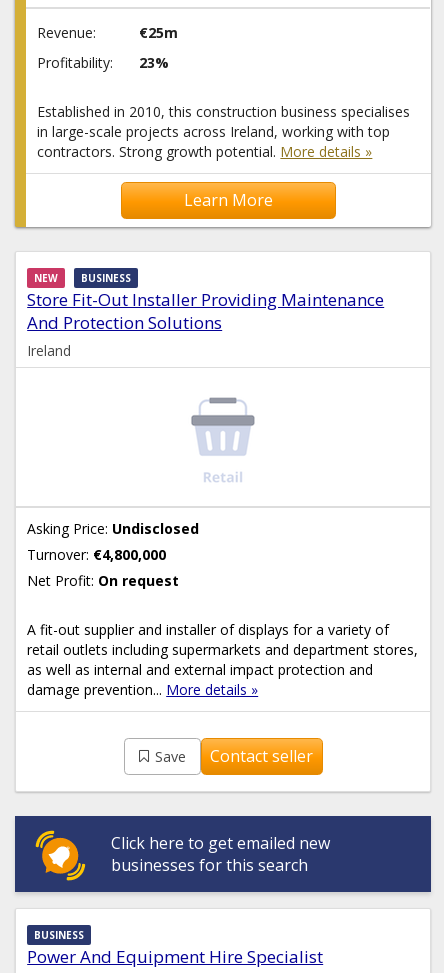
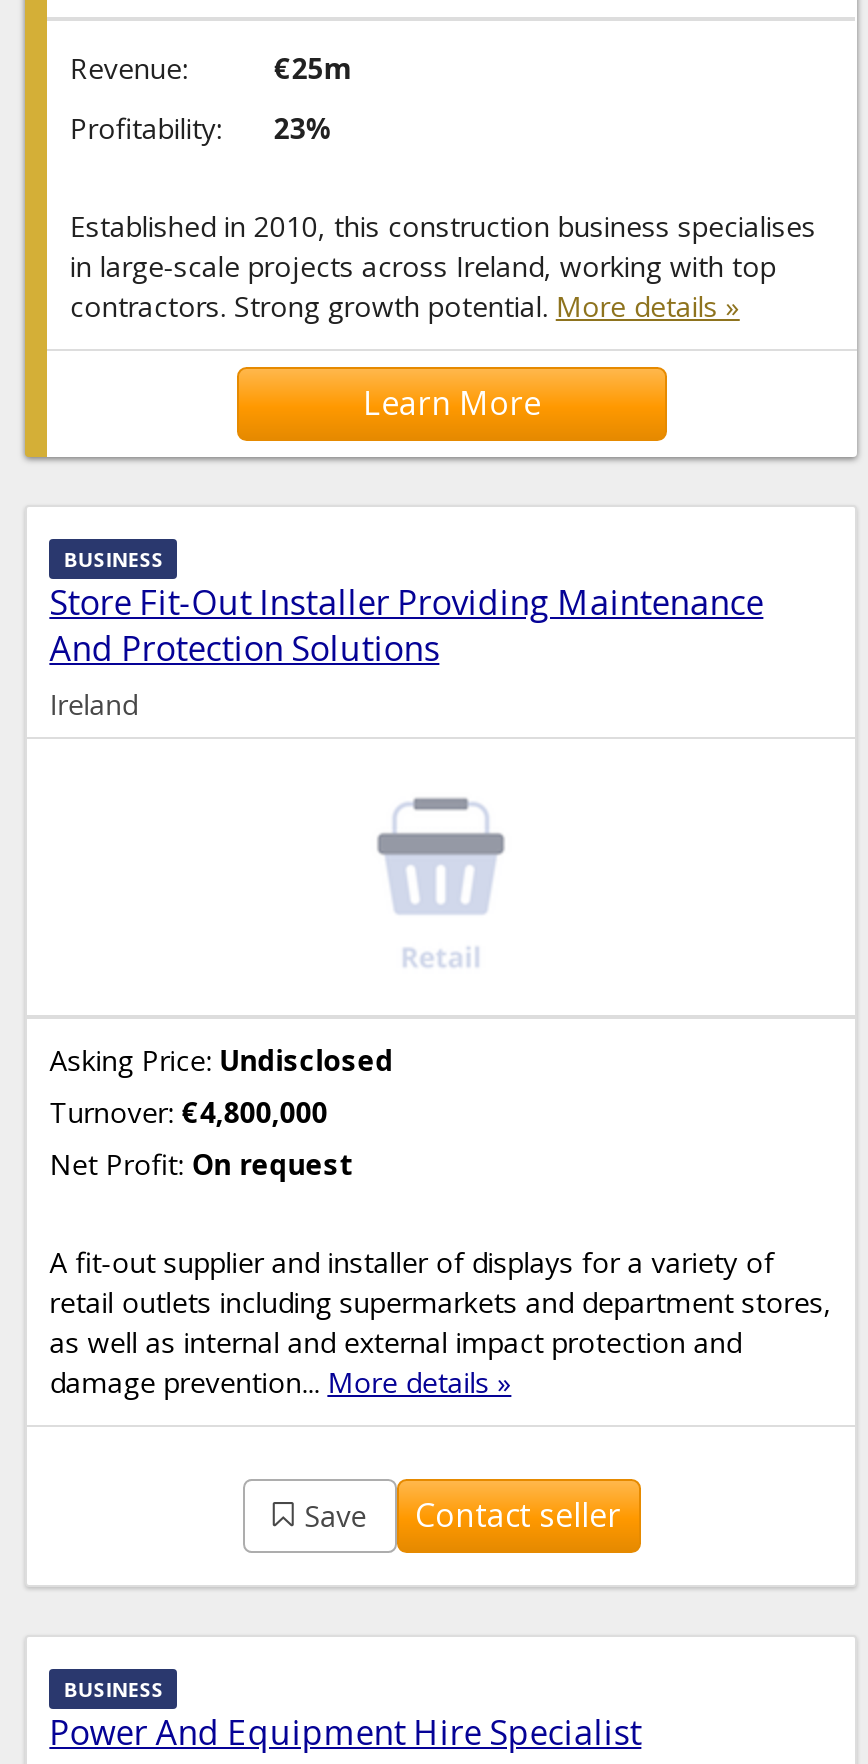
[34,271,58,285] NEW -> none
[14,815,432,894] [image] | Click here to get emailed new | businesses for this search -> none

